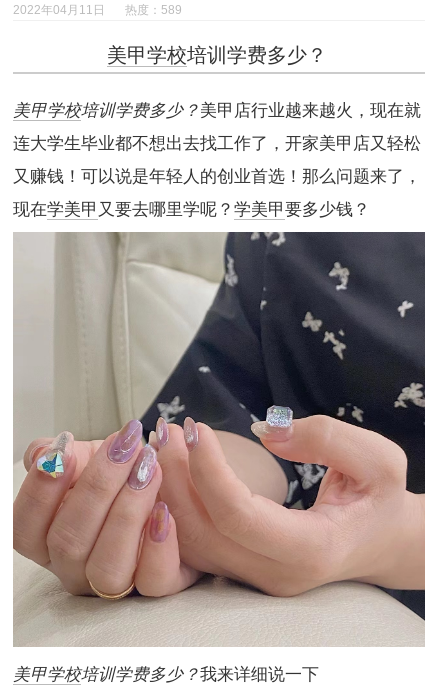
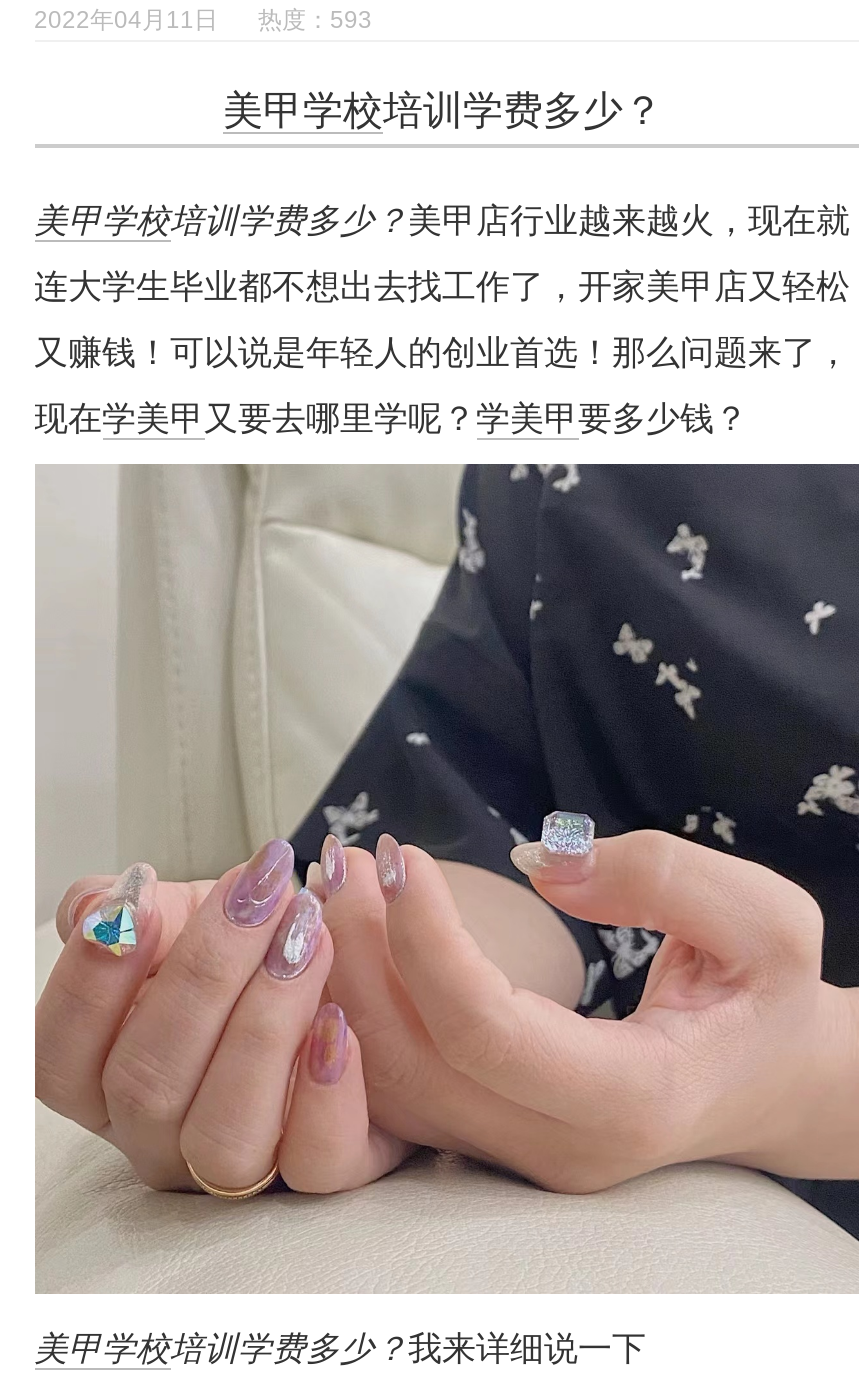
[12,3,181,17] 2022年04月11日 热度：589 -> [34,5,372,33] 2022年04月11日 热度：593

